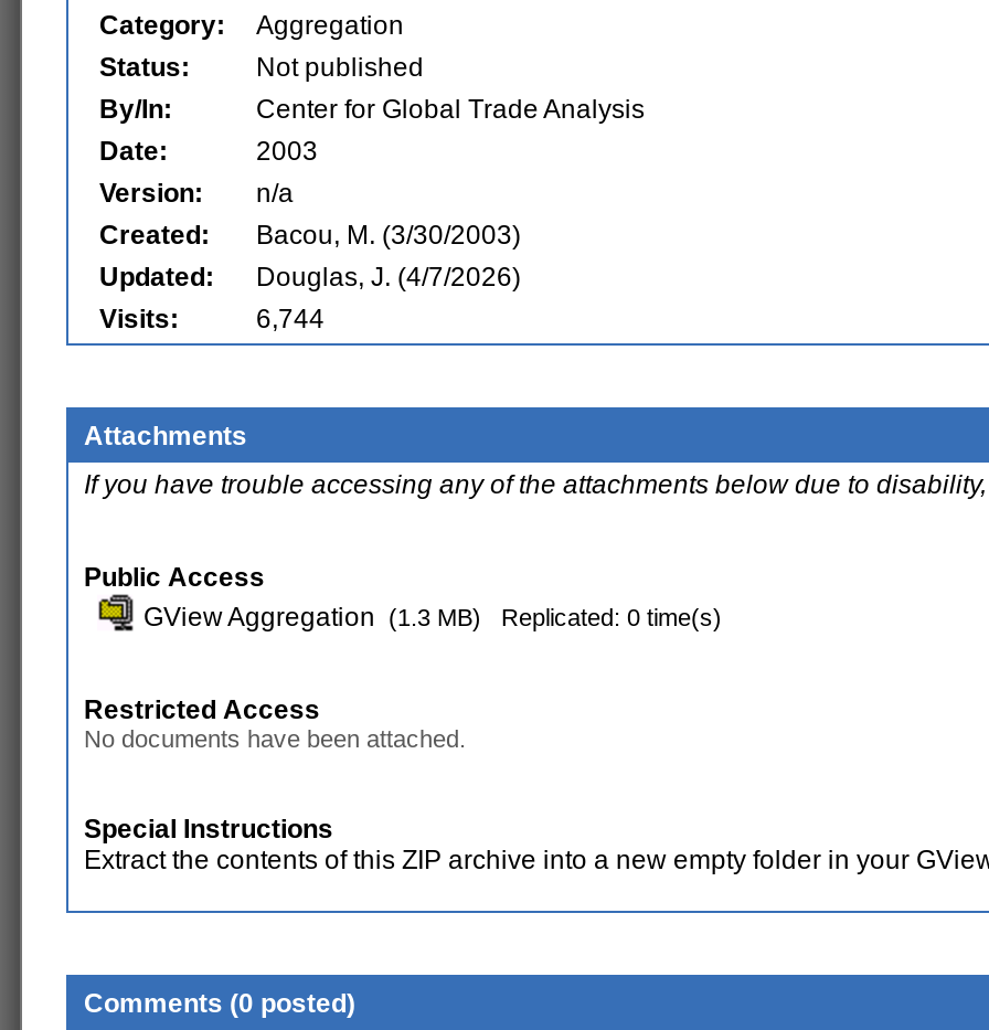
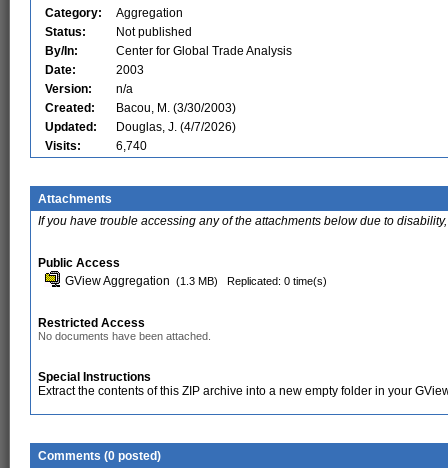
[256,304,325,335] 6,744 -> [116,139,147,153] 6,740

